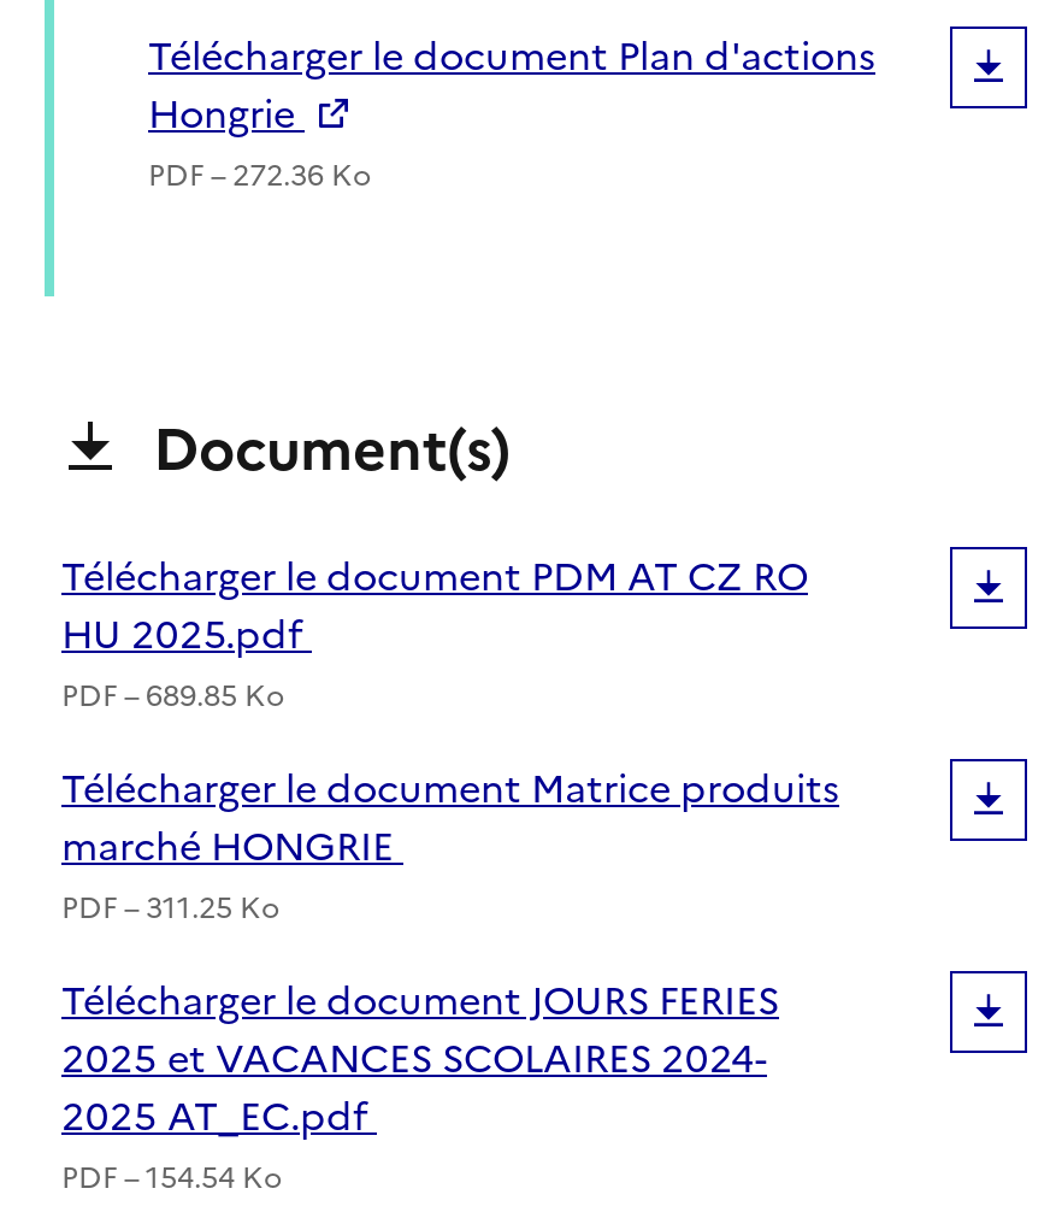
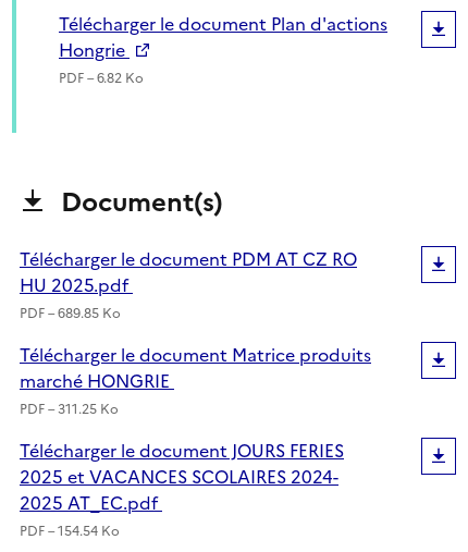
[148,155,372,198] PDF – 272.36 Ko -> [59,69,144,89] PDF – 6.82 Ko

